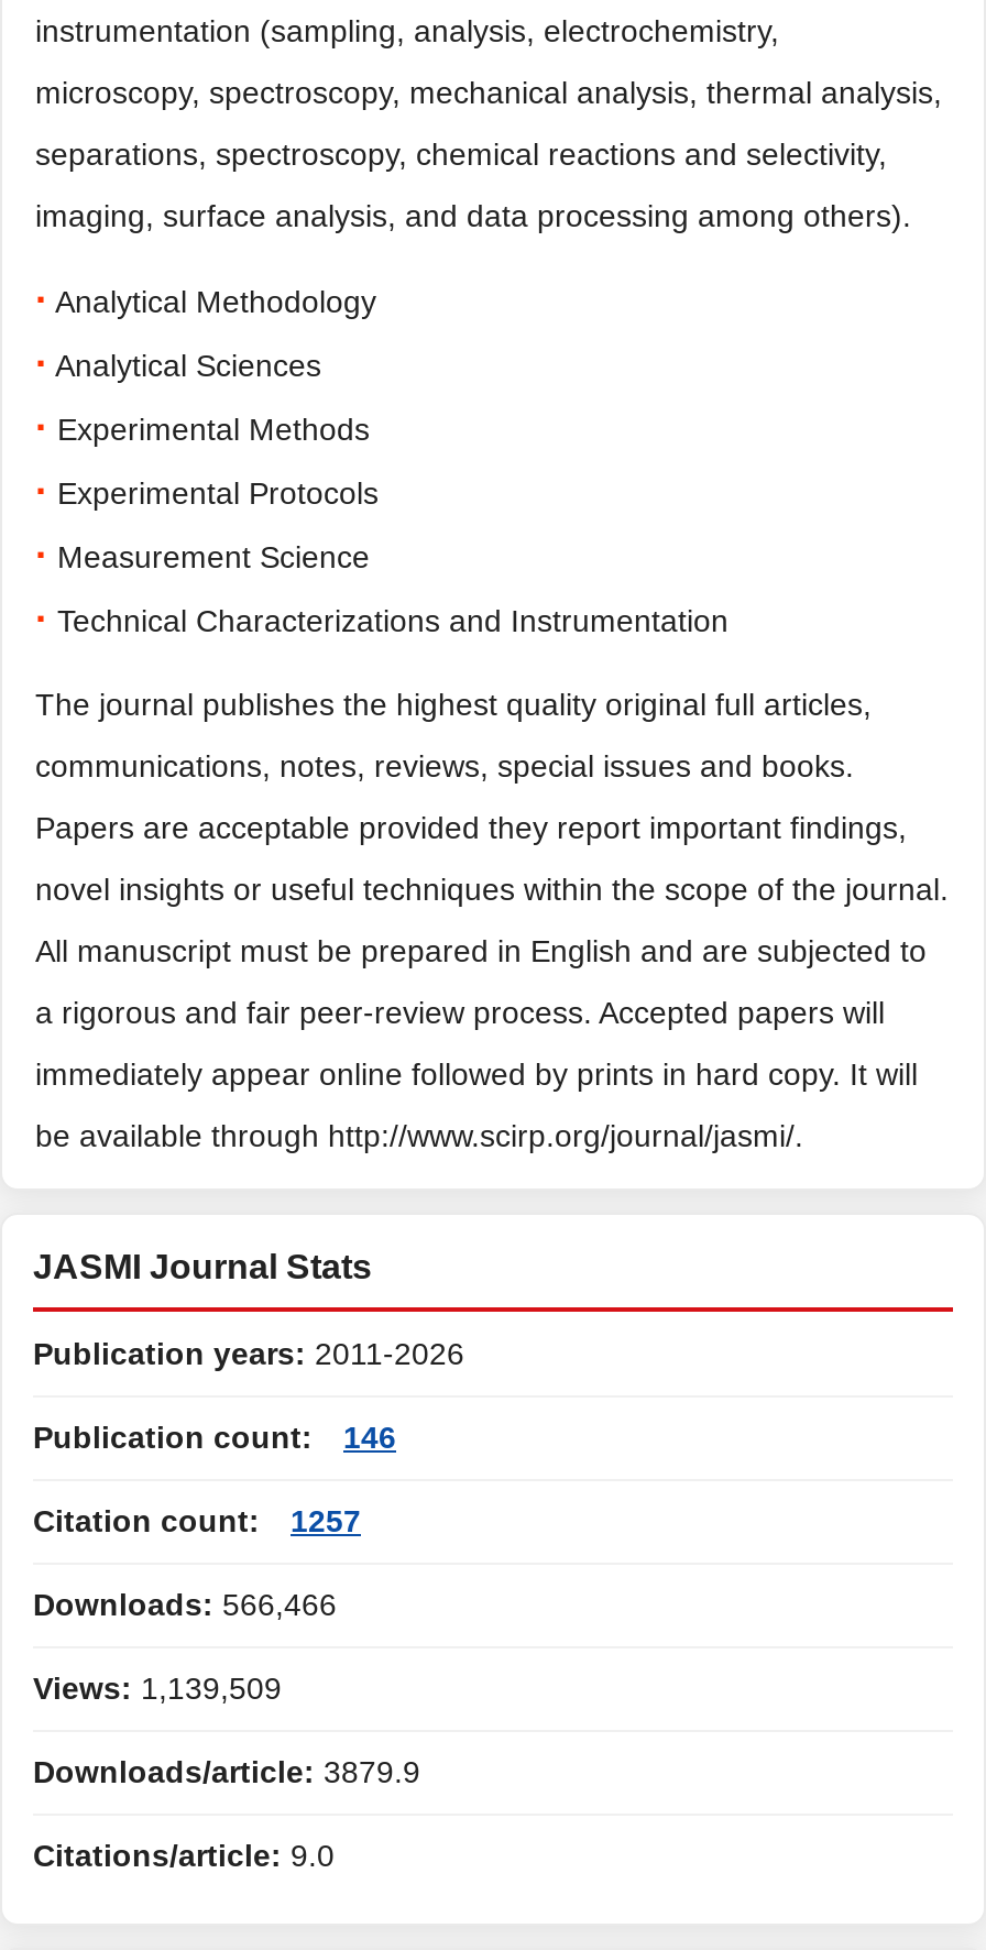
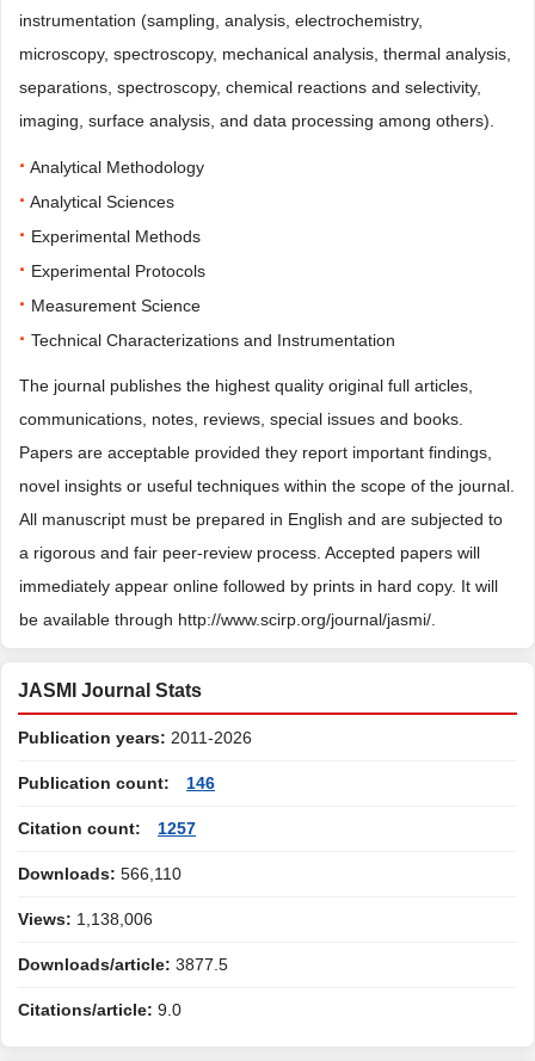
[33,1587,337,1622] Downloads: 566,466 -> [18,864,182,883] Downloads: 566,110
[33,1670,282,1706] Views: 1,139,509 -> [18,909,153,929] Views: 1,138,006
[33,1754,420,1789] Downloads/article: 3879.9 -> [18,955,228,974] Downloads/article: 3877.5

